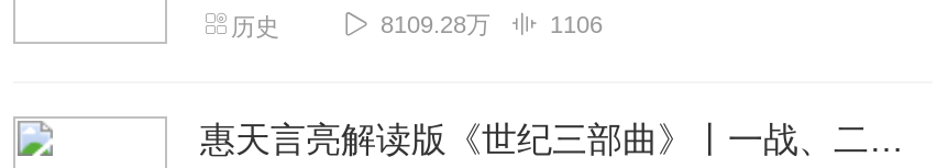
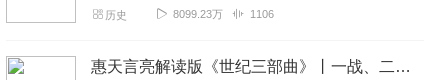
[381,11,490,37] 8109.28万 -> [173,8,223,20] 8099.23万

